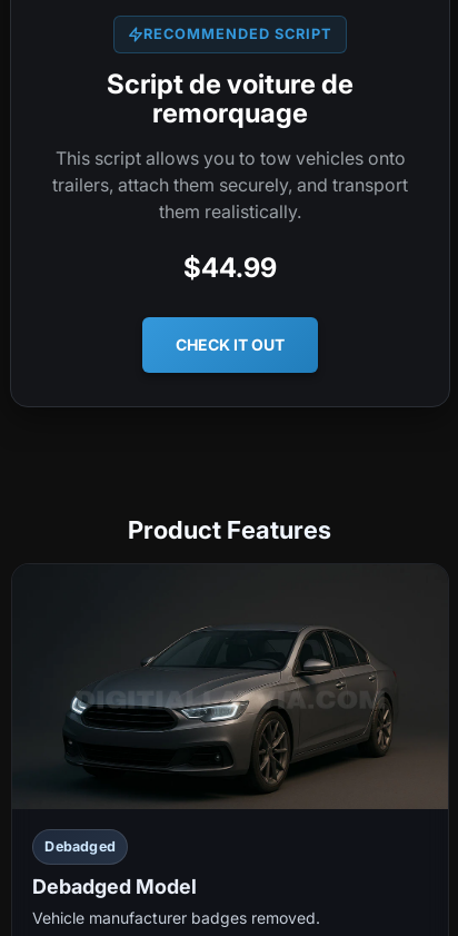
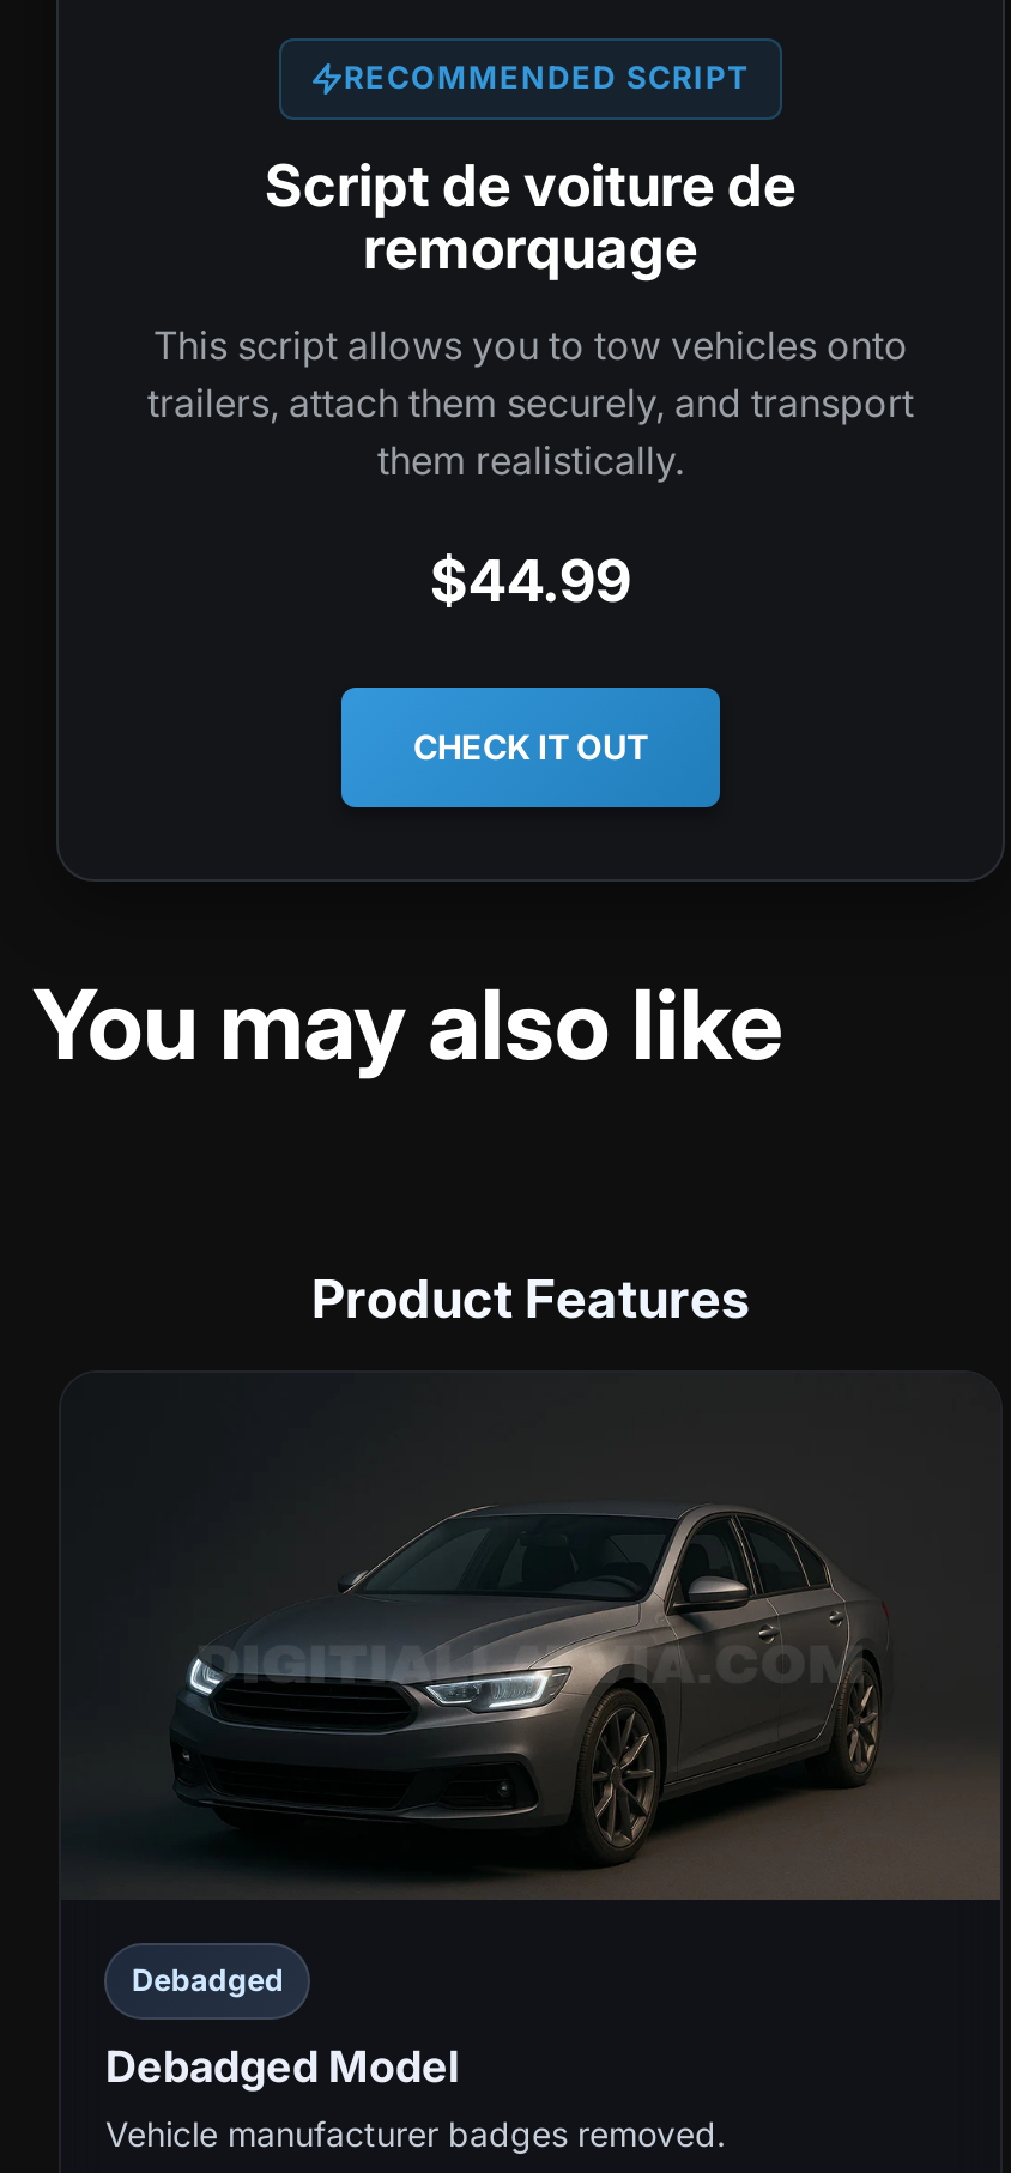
none -> [32,966,782,1084] You may also like

